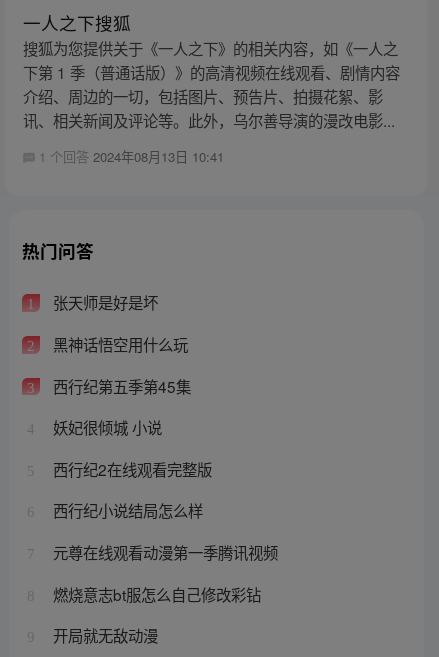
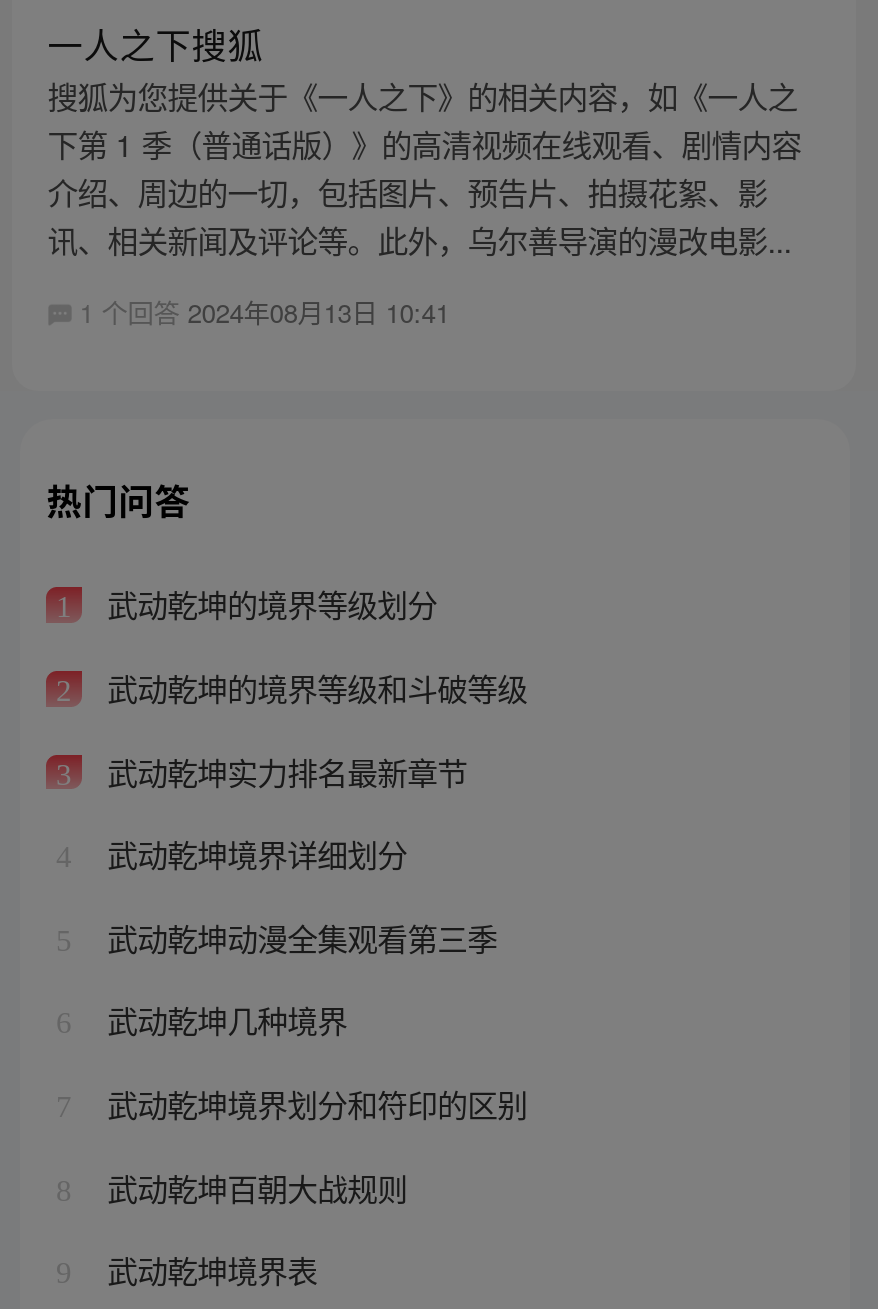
[49,291,158,313] 张天师是好是坏 -> [99,582,437,626] 武动乾坤的境界等级划分
[49,333,188,355] 黑神话悟空用什么玩 -> [99,665,527,709] 武动乾坤的境界等级和斗破等级
[49,375,191,397] 西行纪第五季第45集 -> [99,748,467,792] 武动乾坤实力排名最新章节
[49,416,162,438] 妖妃很倾城 小说 -> [99,832,407,876] 武动乾坤境界详细划分
[49,458,212,480] 西行纪2在线观看完整版 -> [99,915,497,959] 武动乾坤动漫全集观看第三季
[49,499,203,521] 西行纪小说结局怎么样 -> [99,998,347,1042] 武动乾坤几种境界
[49,541,278,563] 元尊在线观看动漫第一季腾讯视频 -> [99,1081,527,1125] 武动乾坤境界划分和符印的区别
[49,583,261,605] 燃烧意志bt服怎么自己修改彩钻 -> [99,1164,407,1208] 武动乾坤百朝大战规则
[49,624,158,646] 开局就无敌动漫 -> [99,1247,317,1291] 武动乾坤境界表

